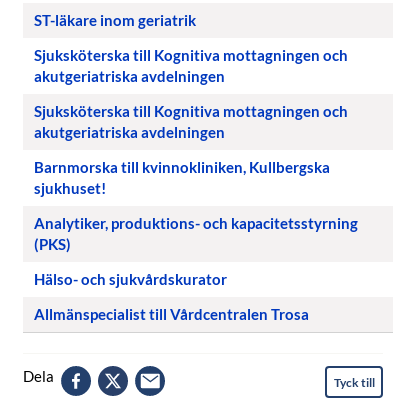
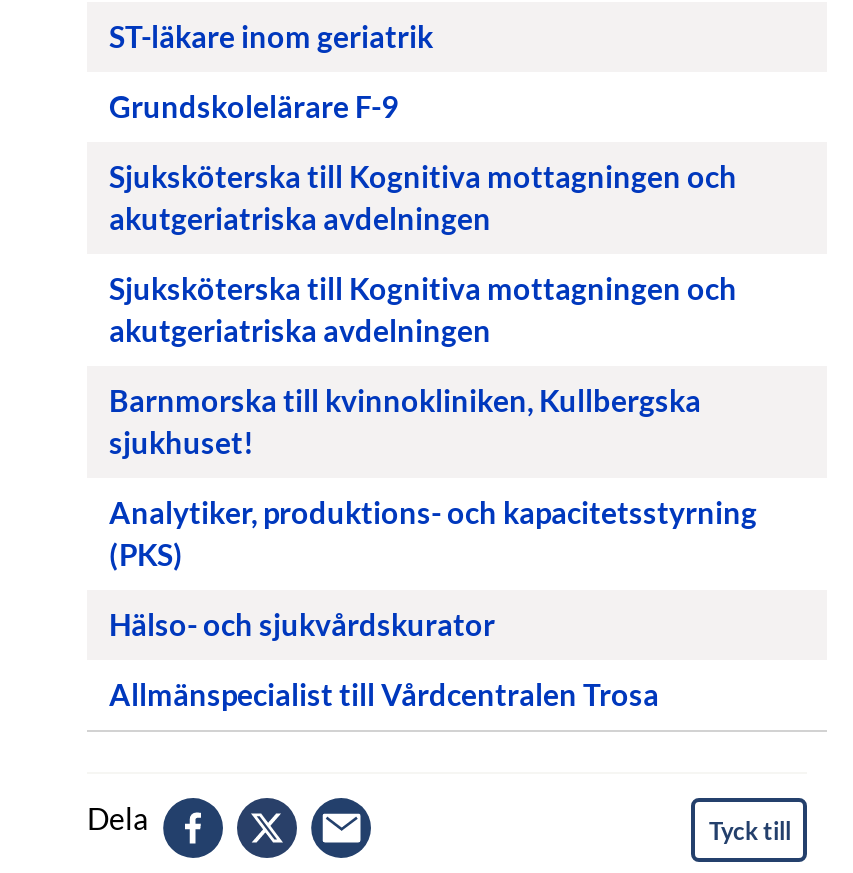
none -> [109,88,399,124] Grundskolelärare F-9

